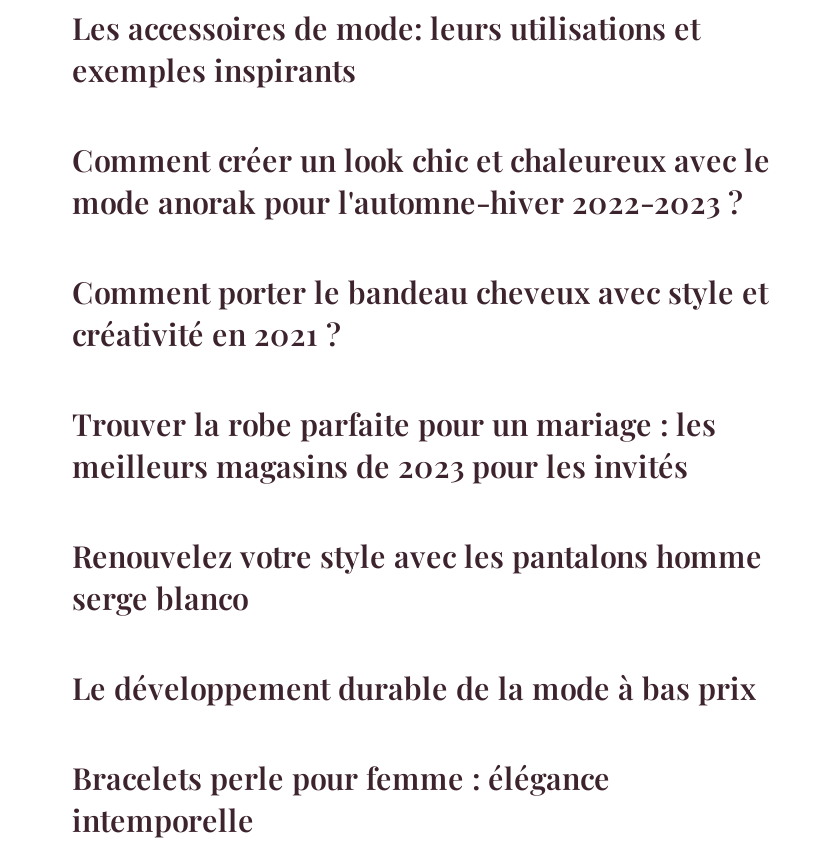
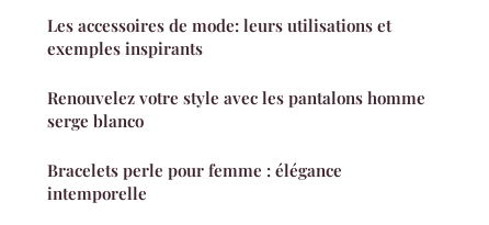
[72,141,770,487] Comment créer un look chic et chaleureux avec le | mode anorak pour l'automne-hiver 2022-2023 ? | Comment porter le bandeau cheveux avec style et | créativité en 2021 ? | Trouver la robe parfaite pour un mariage : les | meilleurs magasins de 2023 pour les invités -> none
[72,669,756,709] Le développement durable de la mode à bas prix -> none

